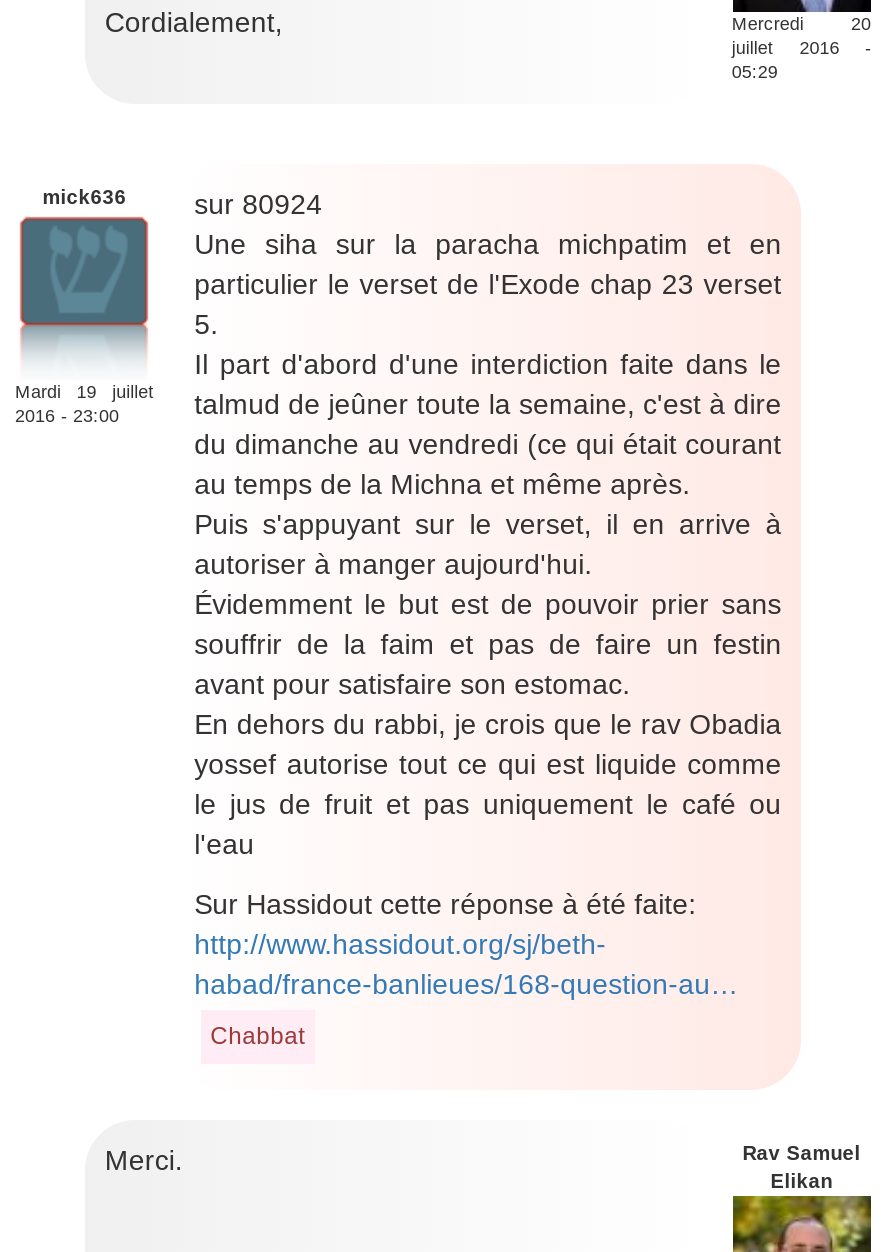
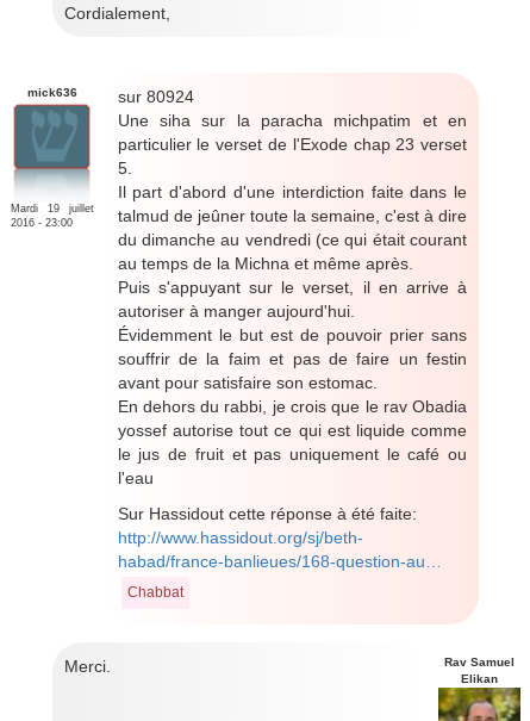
[732,14,871,82] Mercredi 20 | juillet 2016 - | 05:29 -> none

